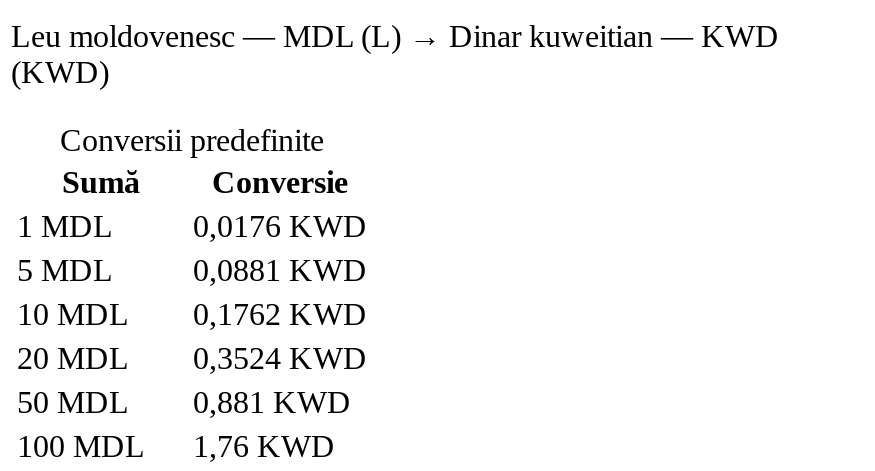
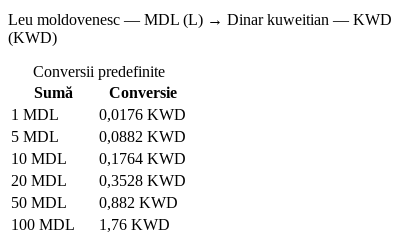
[193,253,367,287] 0,0881 KWD -> [99,128,186,145] 0,0882 KWD
[17,297,367,331] 10 MDL 0,1762 KWD -> [11,150,186,167] 10 MDL 0,1764 KWD
[17,341,367,375] 20 MDL 0,3524 KWD -> [11,172,186,189] 20 MDL 0,3528 KWD
[17,385,351,419] 50 MDL 0,881 KWD -> [11,194,178,211] 50 MDL 0,882 KWD

